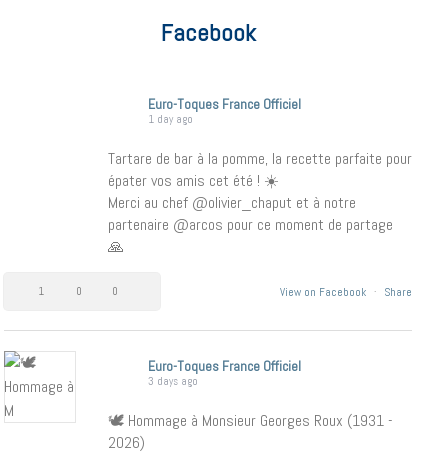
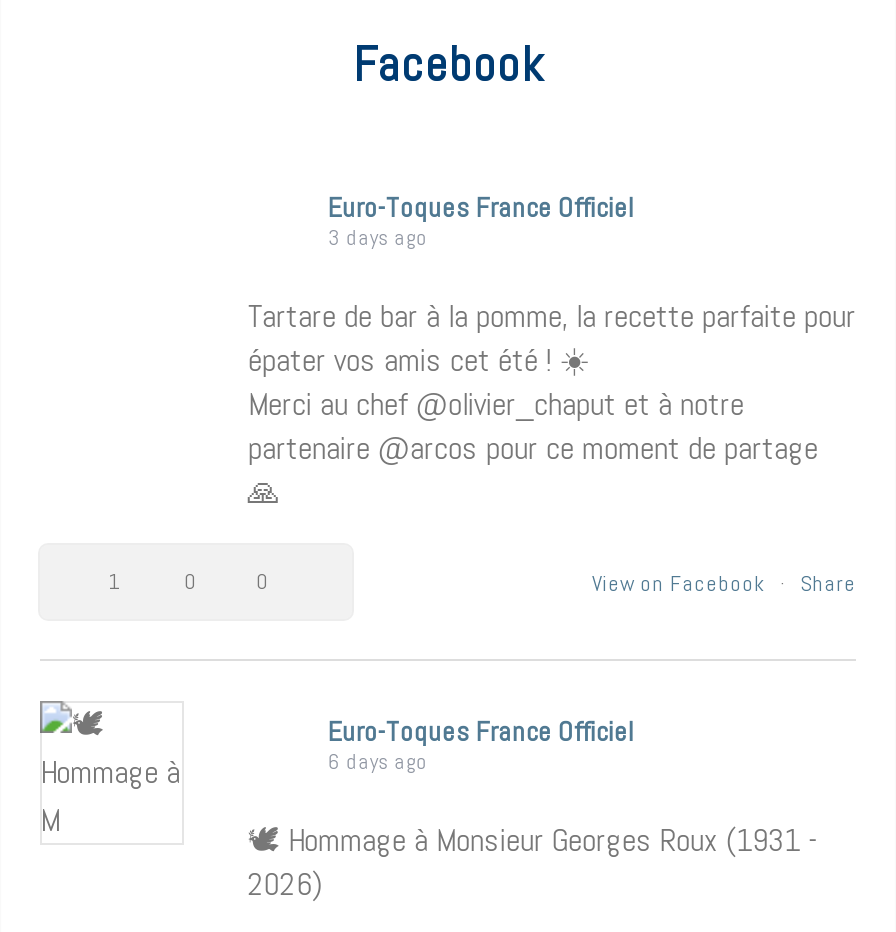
[148,111,193,125] 1 day ago -> [328,222,428,250] 3 days ago
[148,373,198,387] 3 days ago -> [328,746,428,774] 6 days ago

